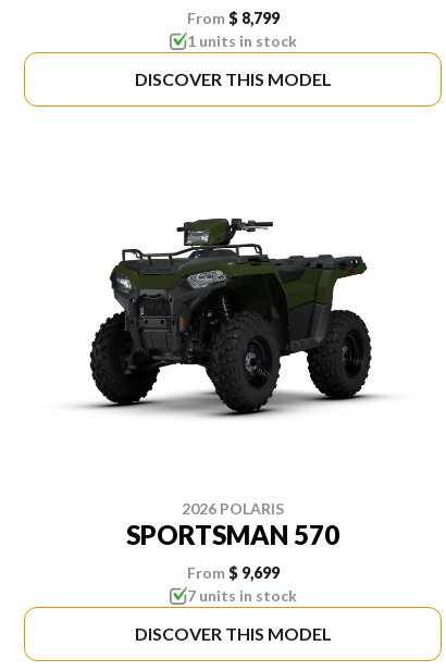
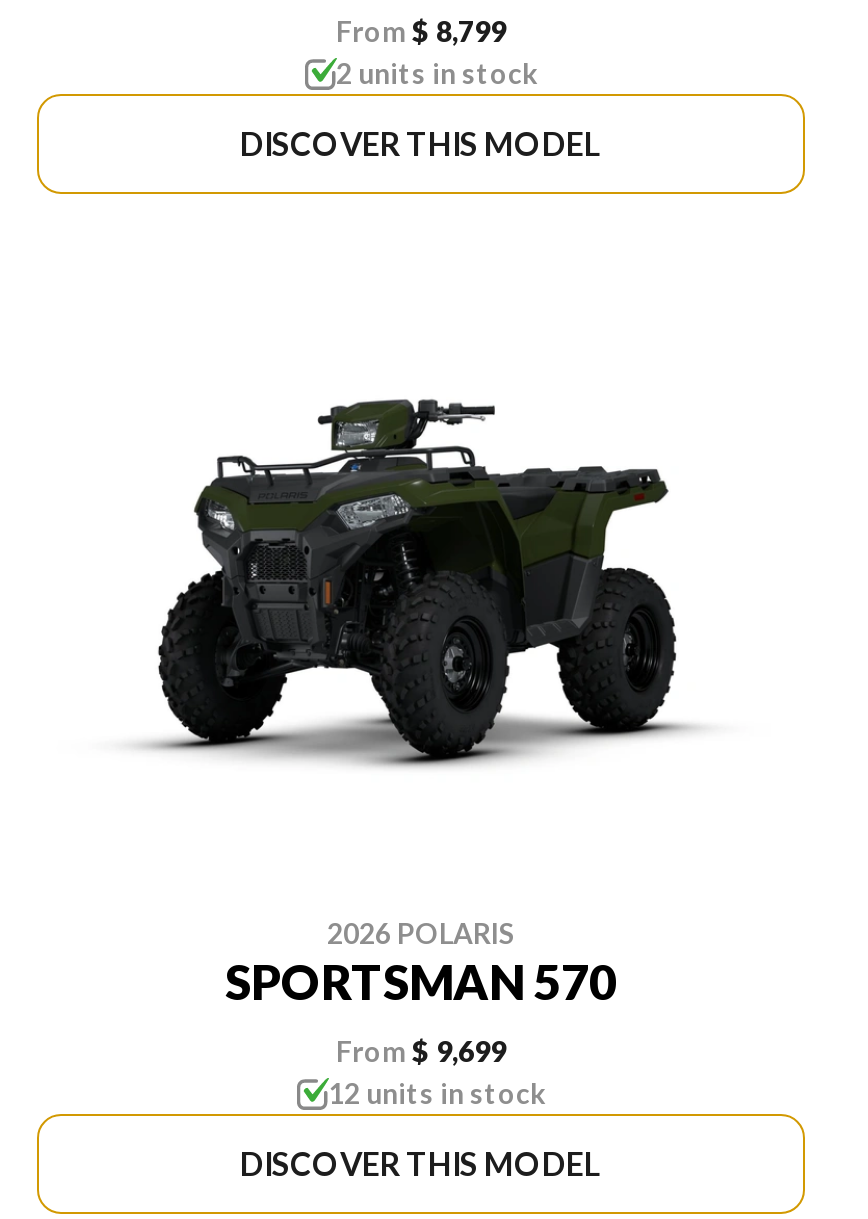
[187,32,296,50] 1 units in stock -> [336,56,538,90] 2 units in stock
[187,586,296,605] 7 units in stock -> [328,1076,546,1110] 12 units in stock

